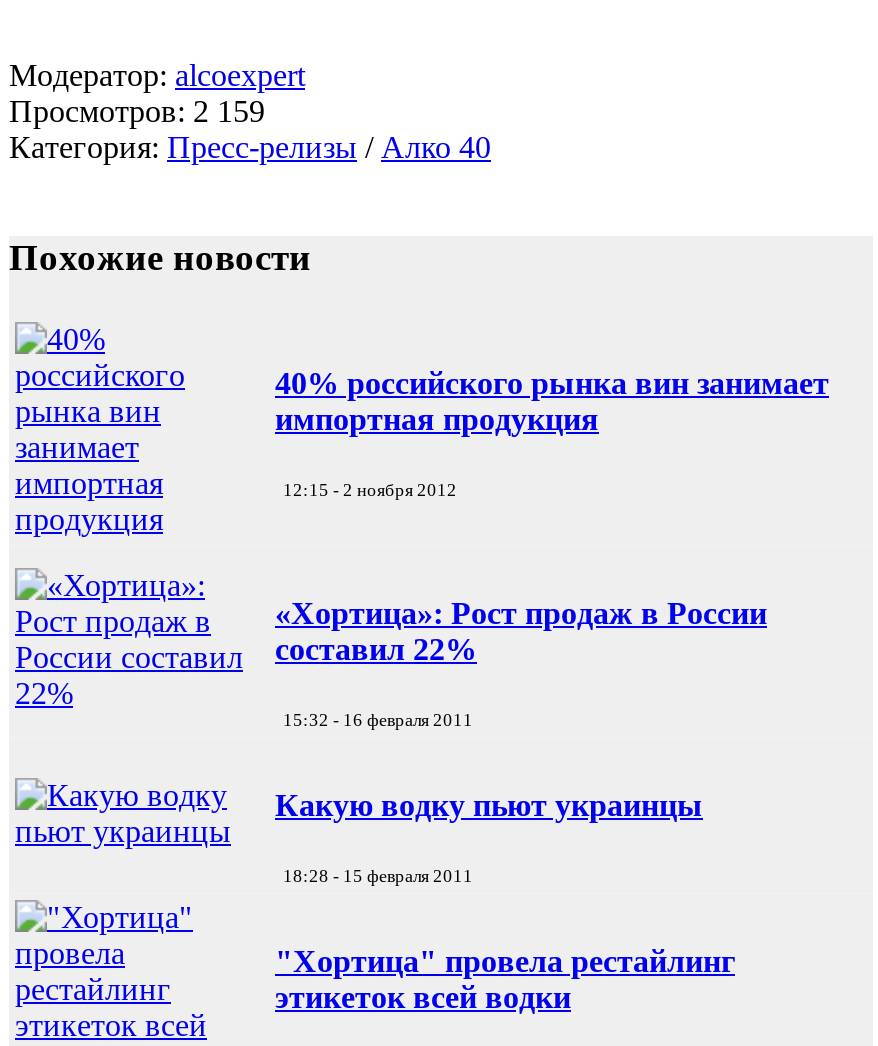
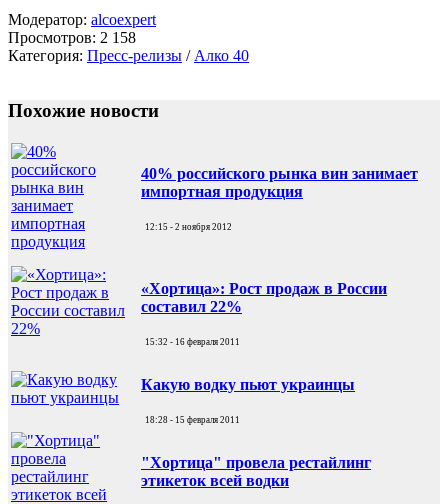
[9,94,265,128] Просмотров: 2 159 -> [8,29,136,46] Просмотров: 2 158

